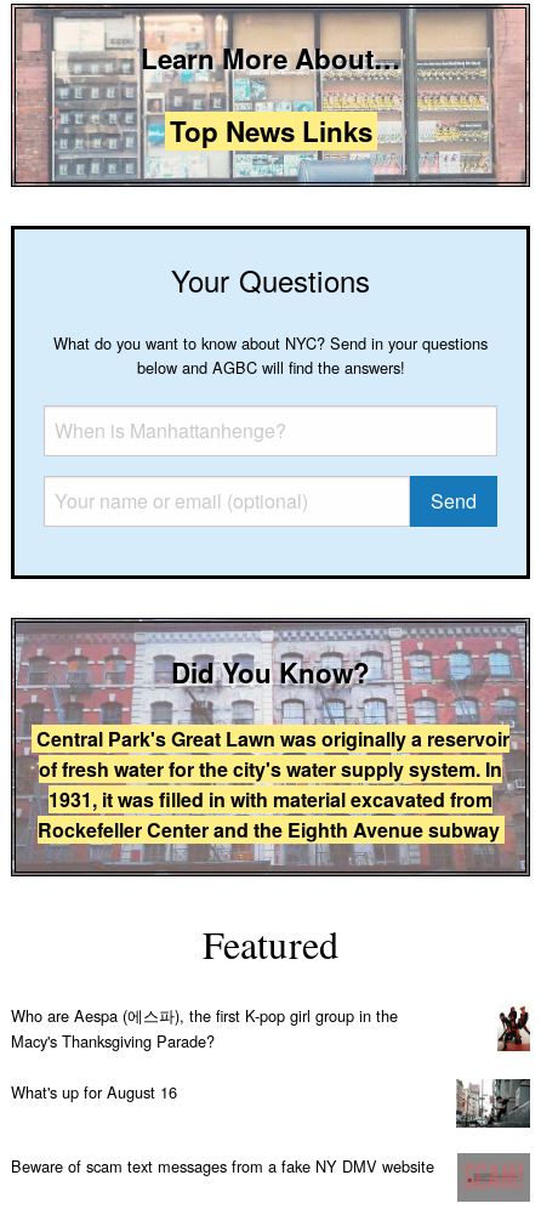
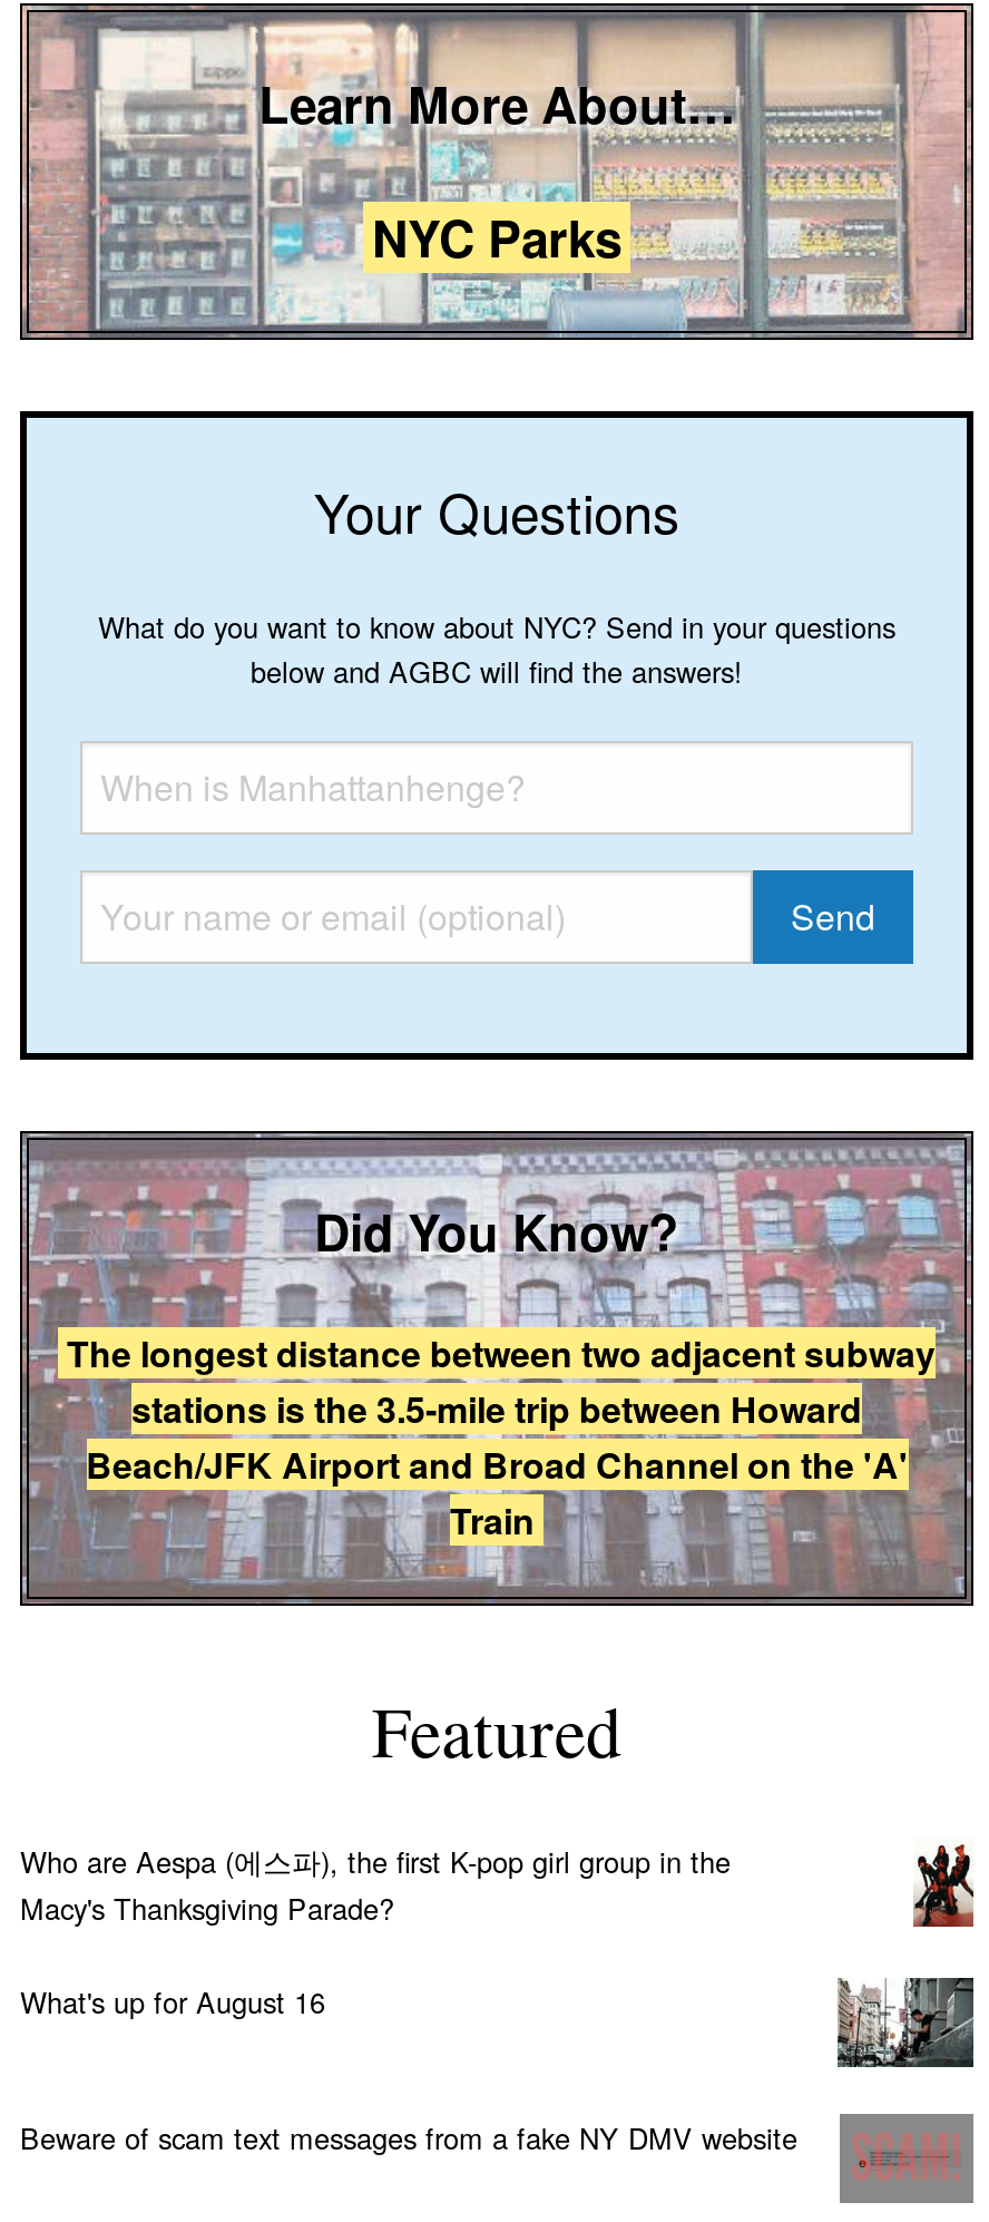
[169,112,372,151] Top News Links -> [372,203,621,274] NYC Parks
[36,724,509,843] Central Park's Great Lawn was originally a reservoir | of fresh water for the city's water supply system. In | 1931, it was filled in with material excavated from | Rockefeller Center and the Eighth Avenue subway -> [67,1326,936,1545] The longest distance between two adjacent subway | stations is the 3.5-mile trip between Howard | Beach/JFK Airport and Broad Channel on the 'A' | Train

